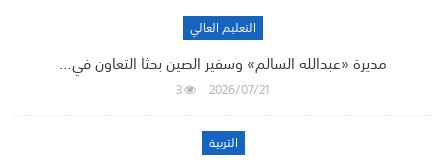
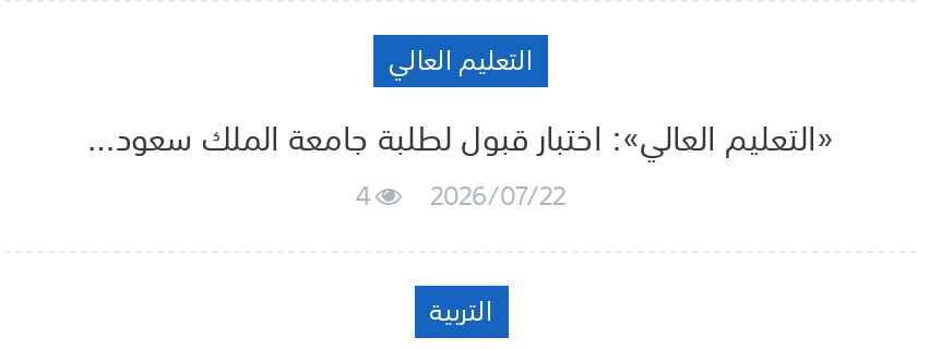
[59,48,387,103] مديرة «عبدالله السالم» وسفير الصين بحثا التعاون في… | 2026/07/21 | 3 -> [87,105,834,225] «التعليم العالي»: اختبار قبول لطلبة جامعة الملك سعود… | 2026/07/22 | 4

